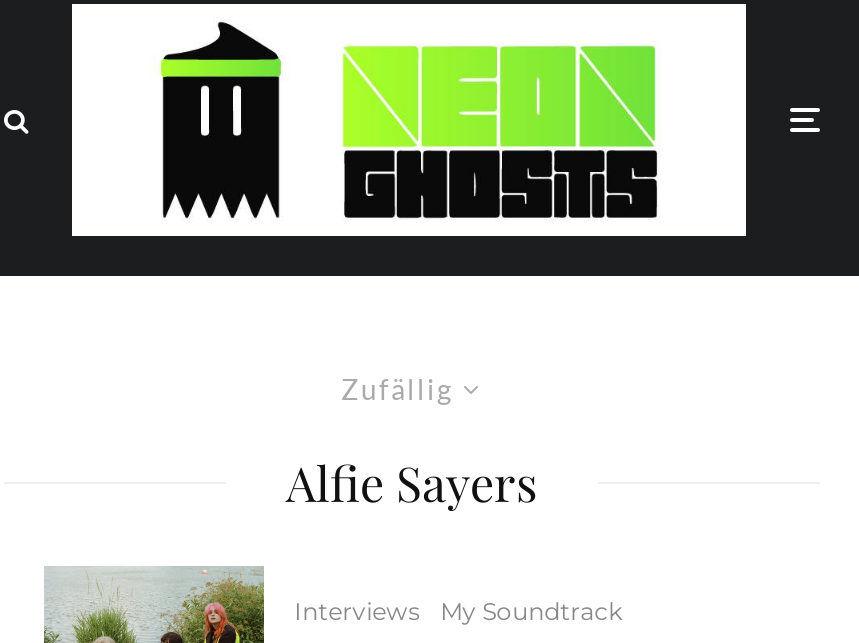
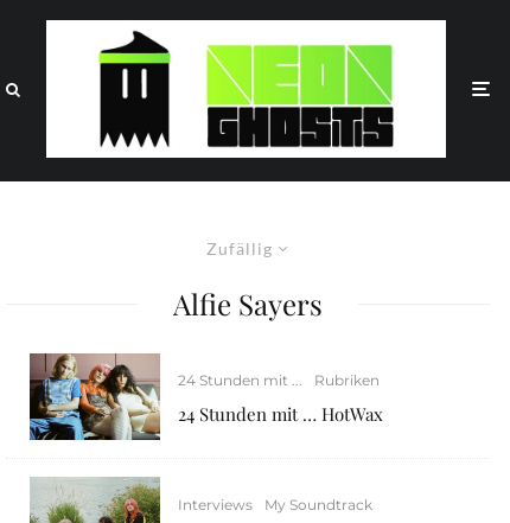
none -> [28,352,383,441] [image] | 24 Stunden mit ... | Rubriken | 24 Stunden mit … HotWax

